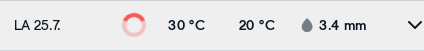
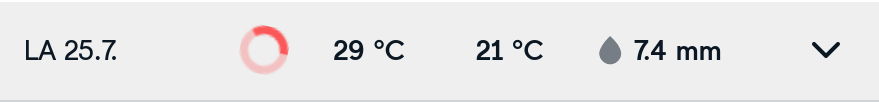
[168,16,205,35] 30 °C -> [333,32,406,70] 29 °C
[239,16,275,35] 20 °C -> [476,32,544,70] 21 °C
[319,16,367,35] 3.4 mm -> [635,32,722,70] 7.4 mm

